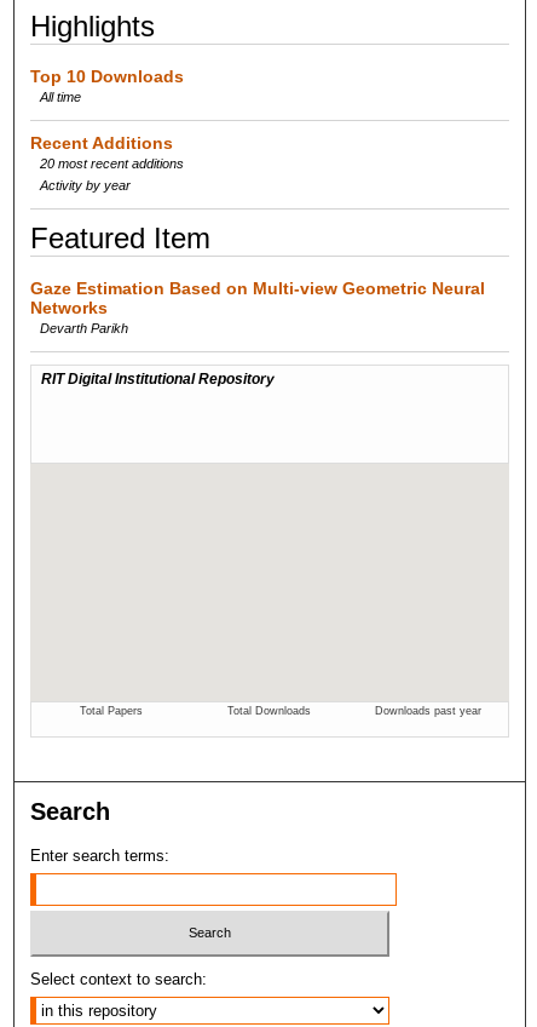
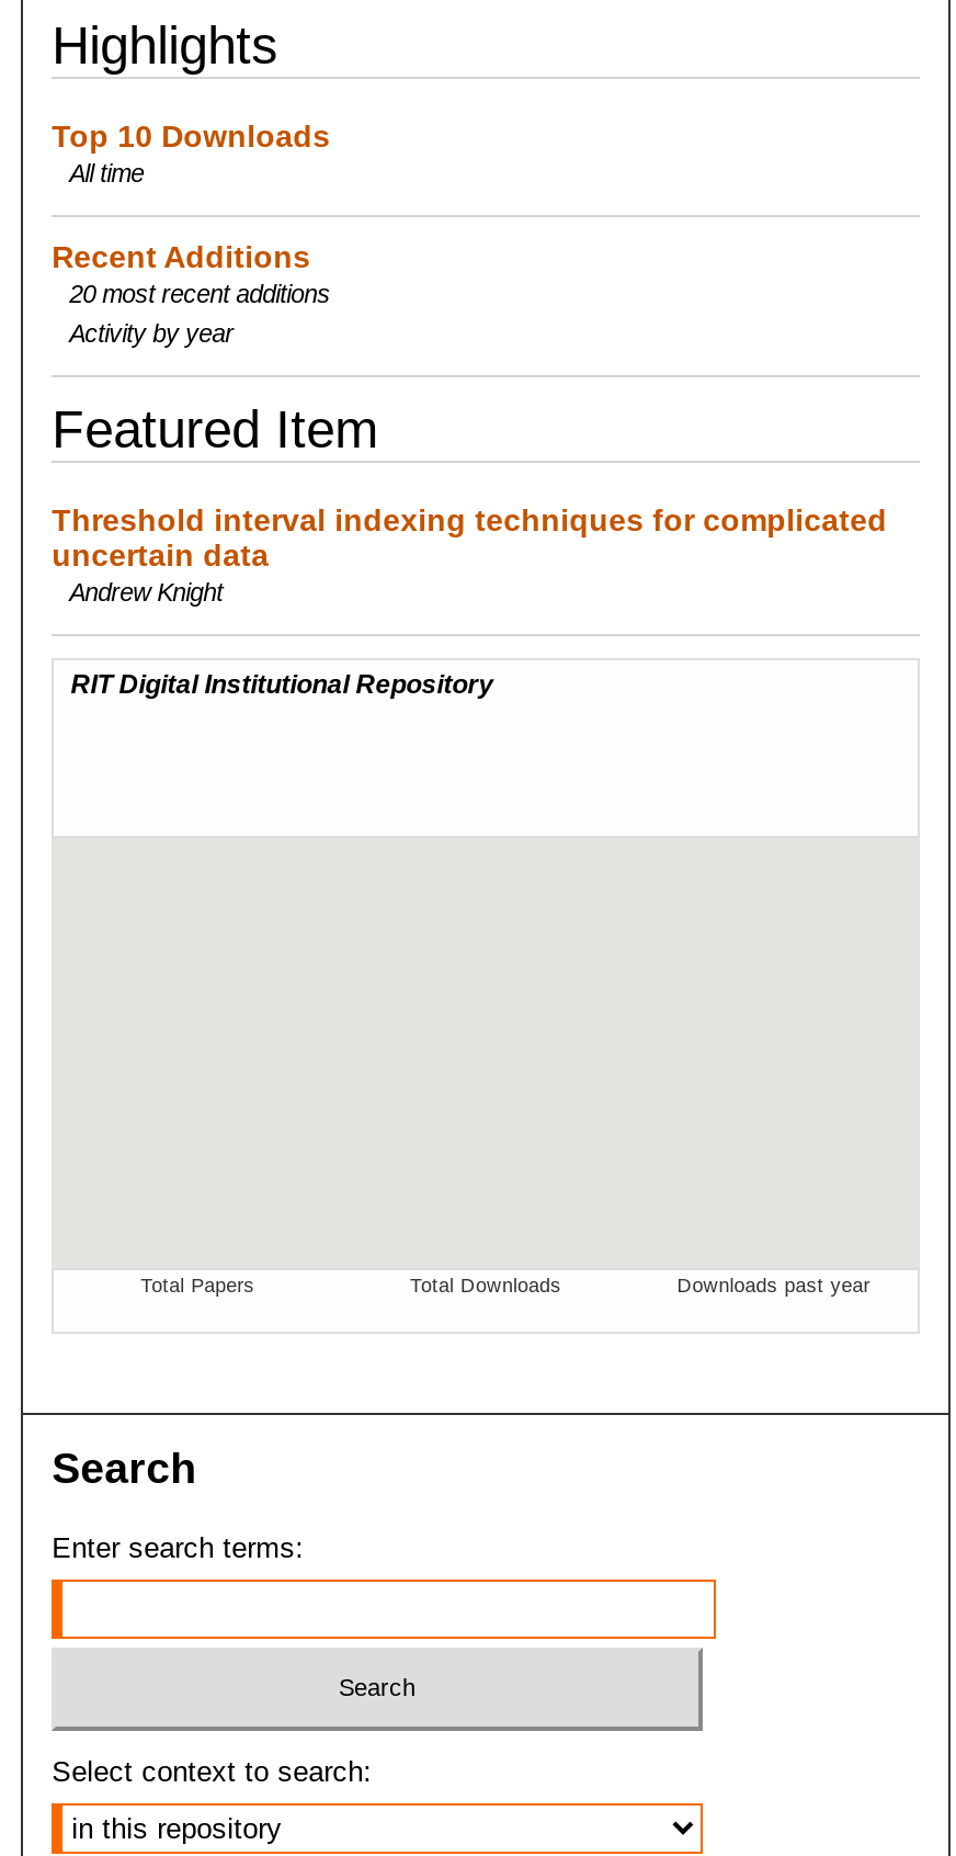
[30,278,485,335] Gaze Estimation Based on Multi-view Geometric Neural | Networks | Devarth Parikh -> [52,502,887,605] Threshold interval indexing techniques for complicated | uncertain data | Andrew Knight

